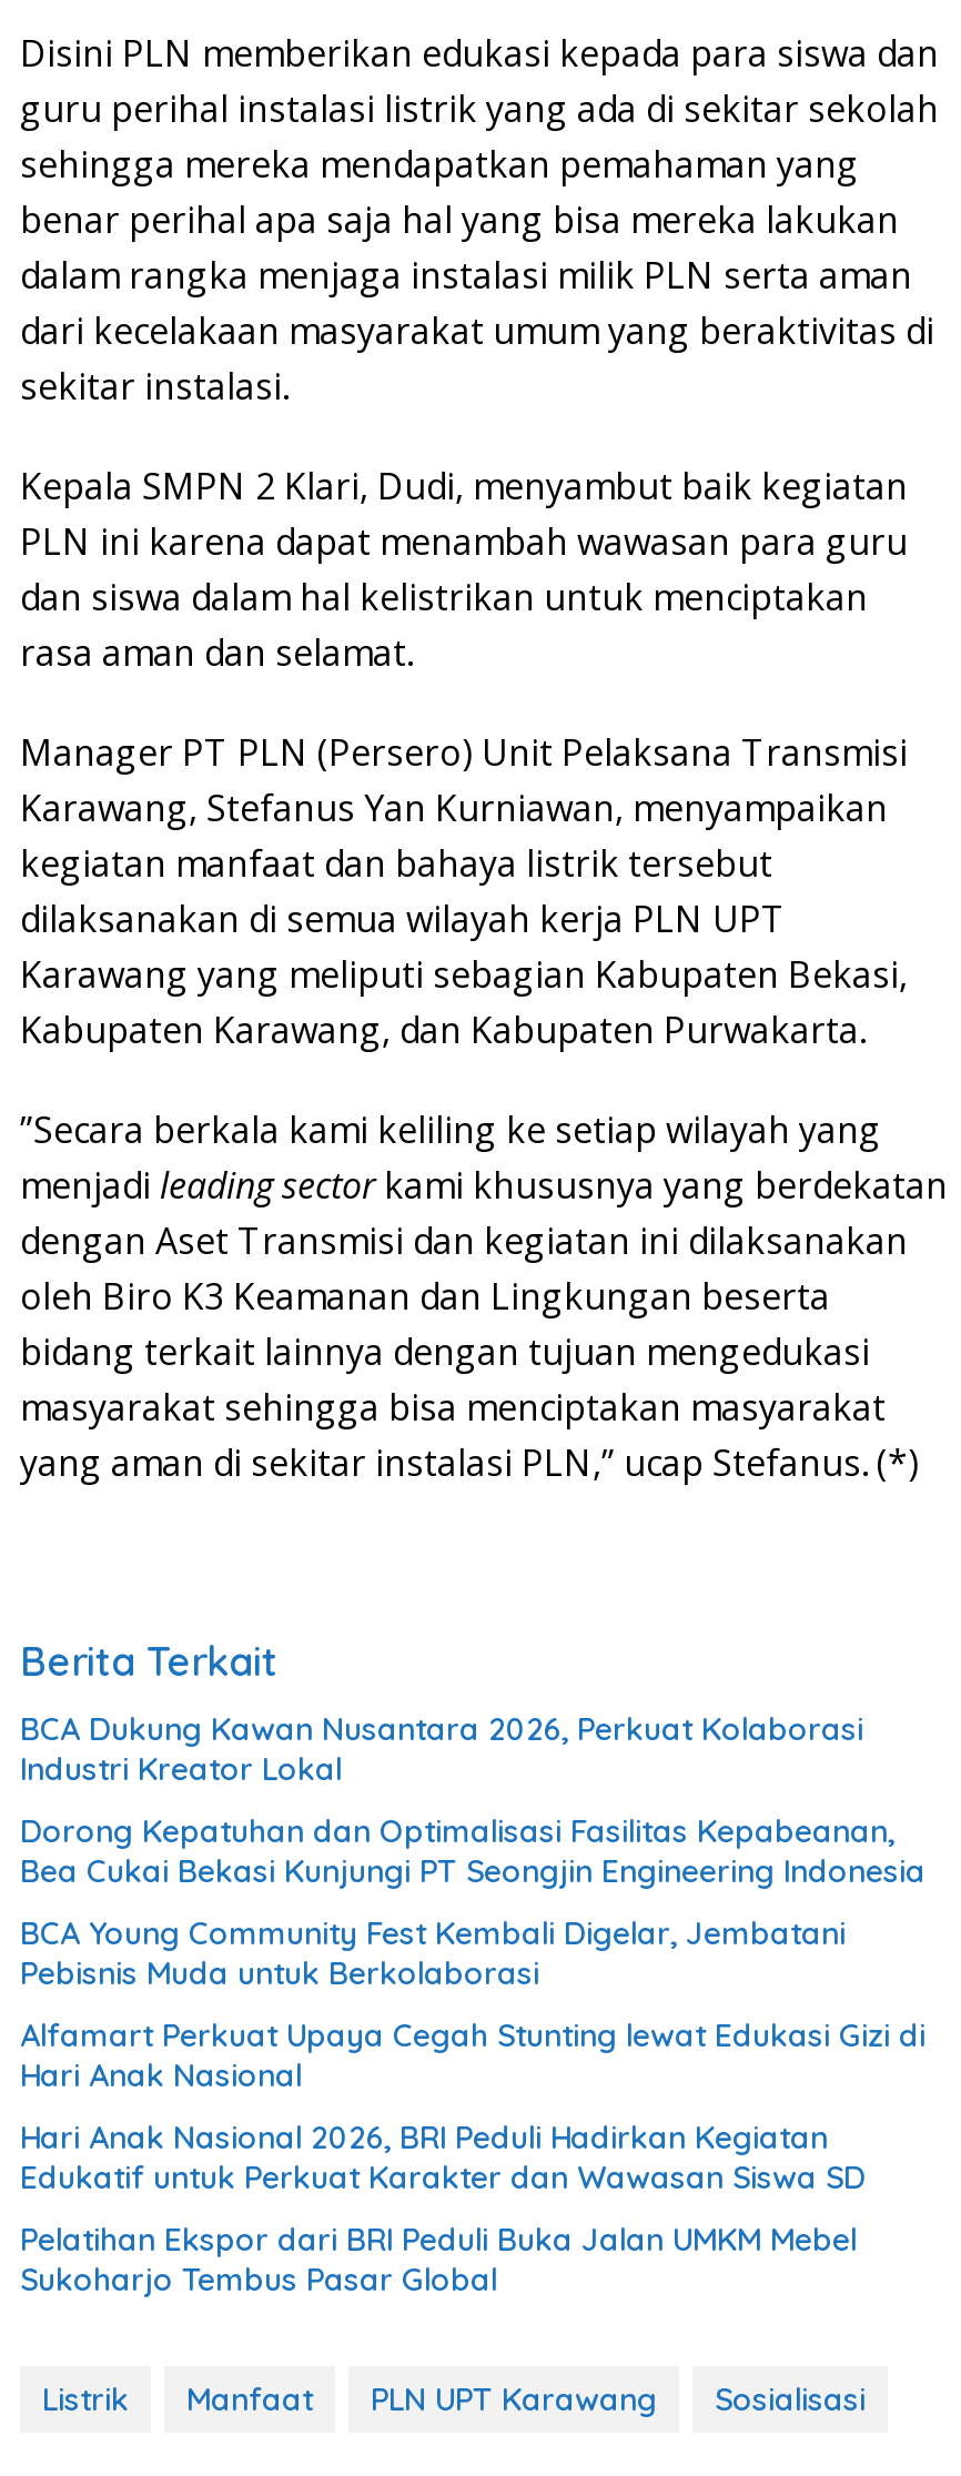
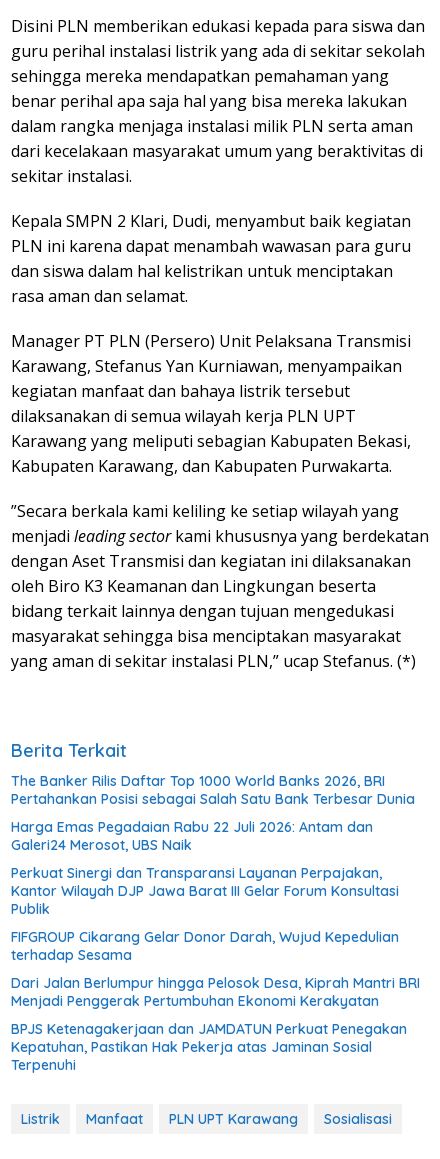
[20,1709,863,1789] BCA Dukung Kawan Nusantara 2026, Perkuat Kolaborasi | Industri Kreator Lokal -> [11,772,415,808] The Banker Rilis Daftar Top 1000 World Banks 2026, BRI | Pertahankan Posisi sebagai Salah Satu Bank Terbesar Dunia
[20,1811,925,1891] Dorong Kepatuhan dan Optimalisasi Fasilitas Kepabeanan, | Bea Cukai Bekasi Kunjungi PT Seongjin Engineering Indonesia -> [11,818,373,854] Harga Emas Pegadaian Rabu 22 Juli 2026: Antam dan | Galeri24 Merosot, UBS Naik
[20,1913,846,1993] BCA Young Community Fest Kembali Digelar, Jembatani | Pebisnis Muda untuk Berkolaborasi -> [11,864,399,918] Perkuat Sinergi dan Transparansi Layanan Perpajakan, | Kantor Wilayah DJP Jawa Barat III Gelar Forum Konsultasi | Publik
[20,2015,925,2095] Alfamart Perkuat Upaya Cegah Stunting lewat Edukasi Gizi di | Hari Anak Nasional -> [11,928,399,964] FIFGROUP Cikarang Gelar Donor Darah, Wujud Kepedulian | terhadap Sesama
[20,2117,866,2197] Hari Anak Nasional 2026, BRI Peduli Hadirkan Kegiatan | Edukatif untuk Perkuat Karakter dan Wawasan Siswa SD -> [11,974,420,1010] Dari Jalan Berlumpur hingga Pelosok Desa, Kiprah Mantri BRI | Menjadi Penggerak Pertumbuhan Ekonomi Kerakyatan
[20,2219,857,2299] Pelatihan Ekspor dari BRI Peduli Buka Jalan UMKM Mebel | Sukoharjo Tembus Pasar Global -> [11,1020,407,1074] BPJS Ketenagakerjaan dan JAMDATUN Perkuat Penegakan | Kepatuhan, Pastikan Hak Pekerja atas Jaminan Sosial | Terpenuhi

